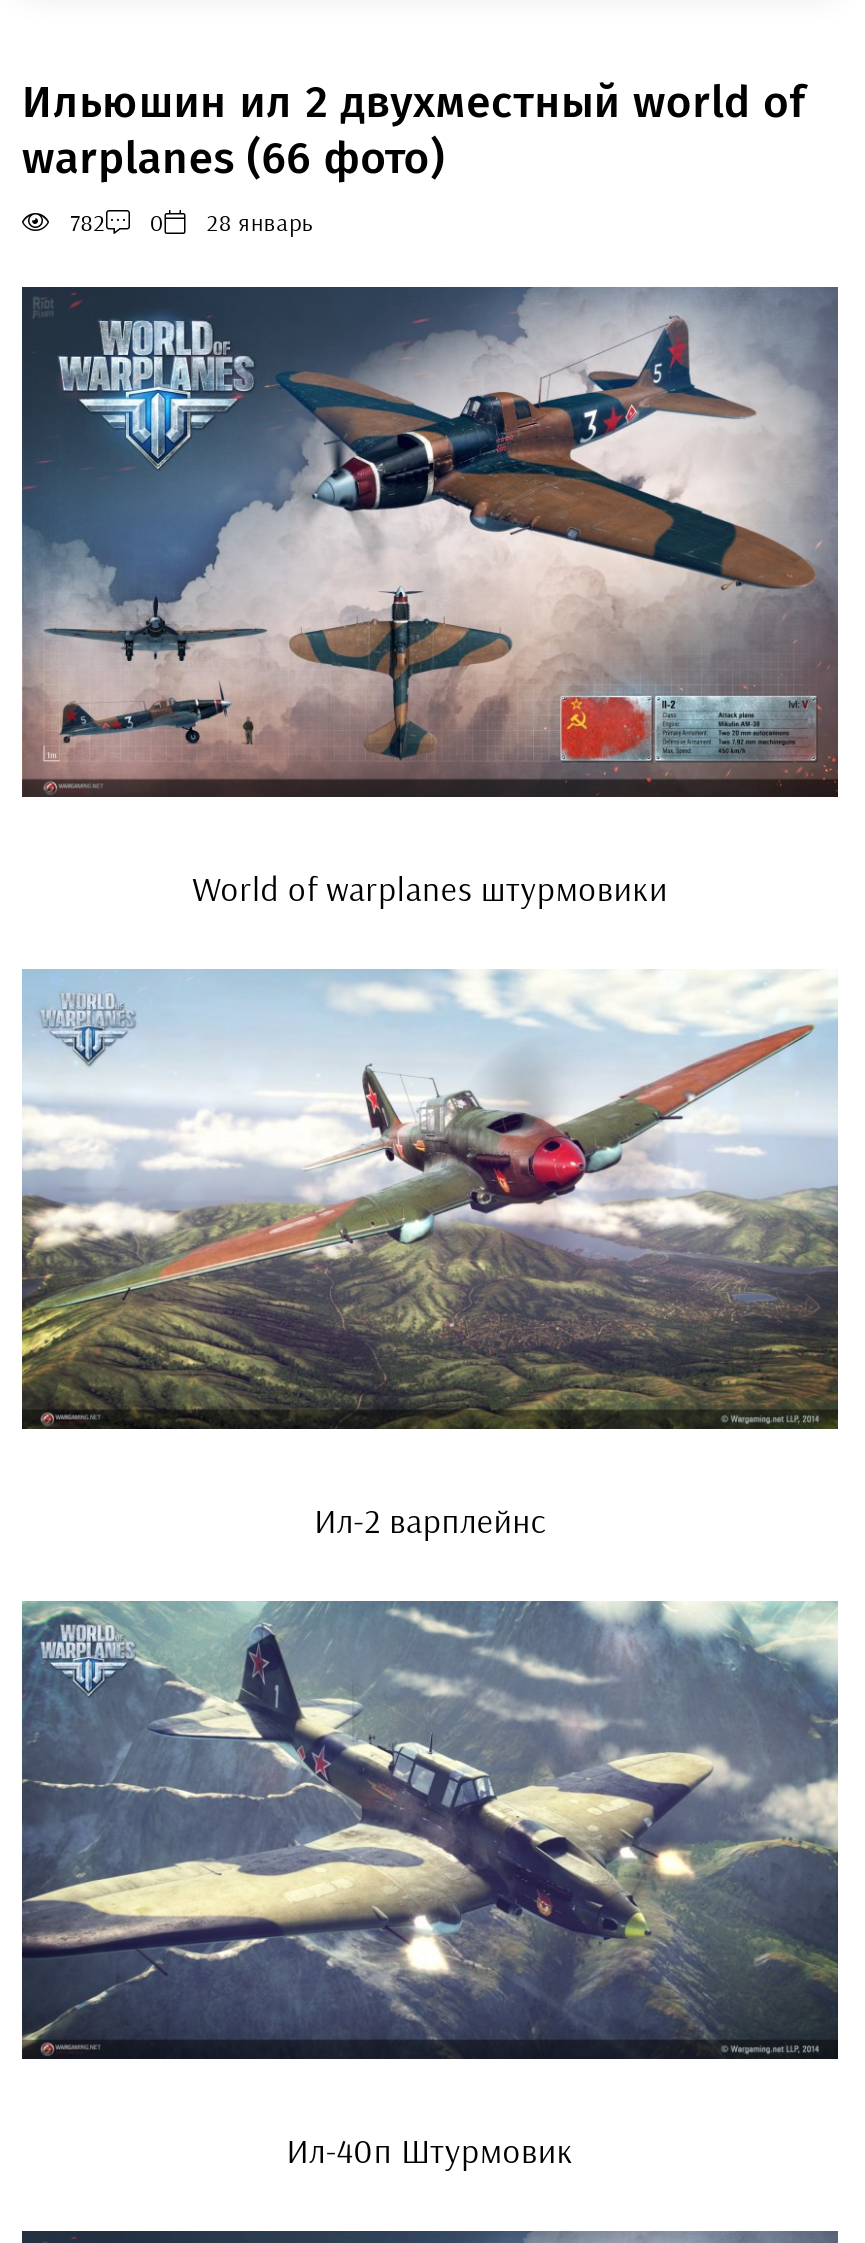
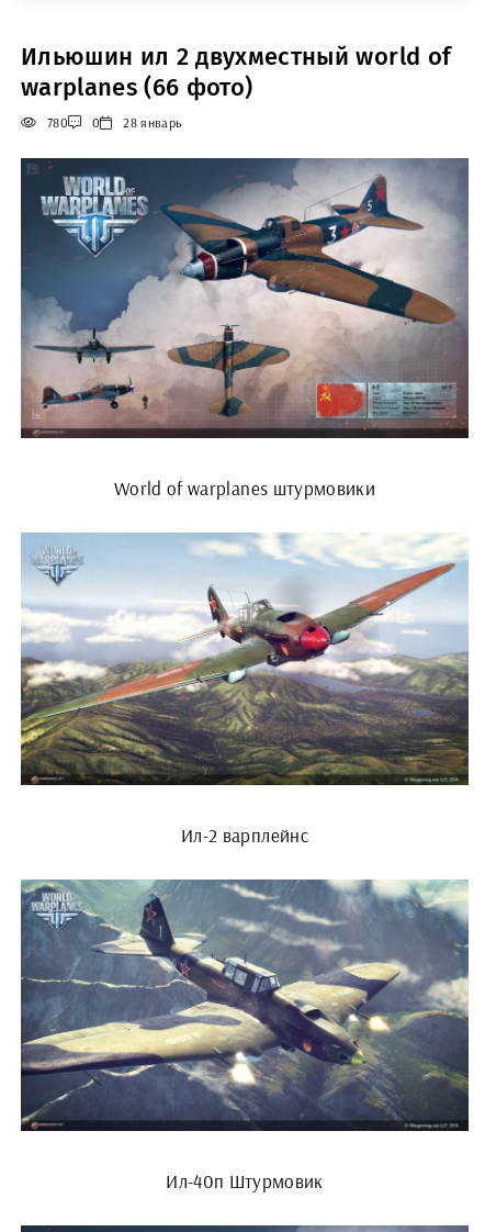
[70,207,312,237] 782 0 28 январь -> [47,114,181,131] 780 0 28 январь

